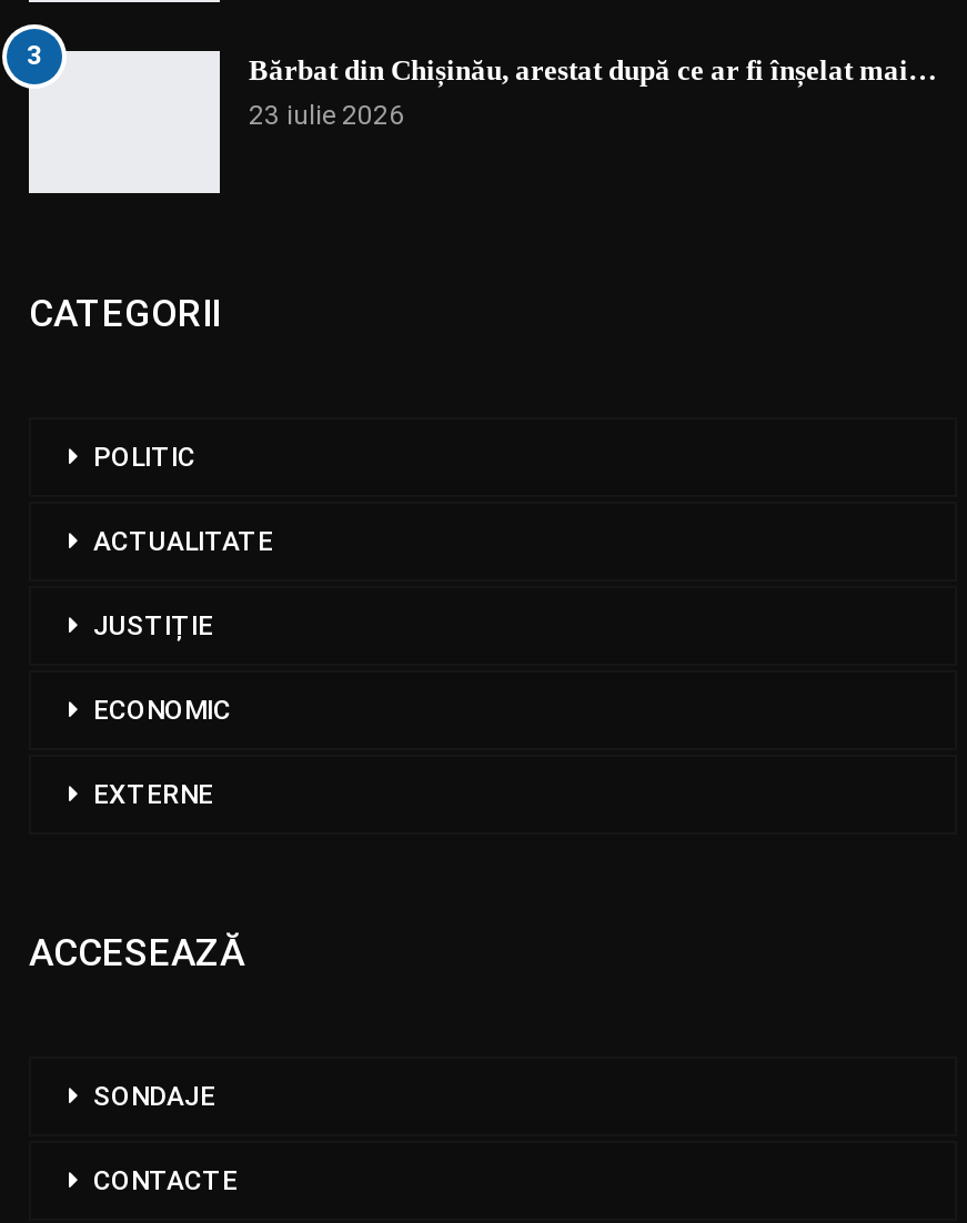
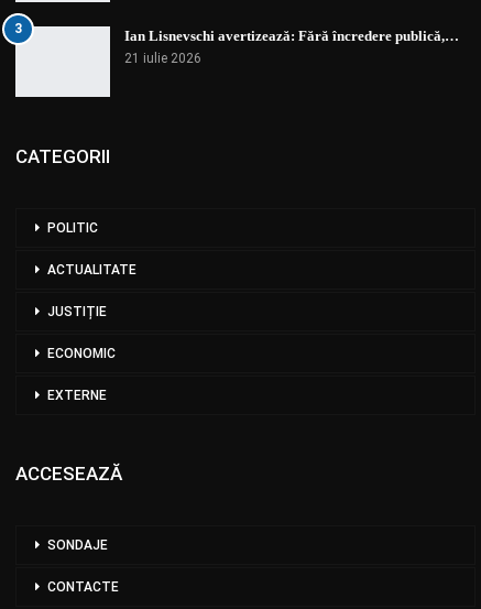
[249,54,937,132] Bărbat din Chișinău, arestat după ce ar fi înșelat mai… | 23 iulie 2026 -> [124,28,459,67] Ian Lisnevschi avertizează: Fără încredere publică,… | 21 iulie 2026

